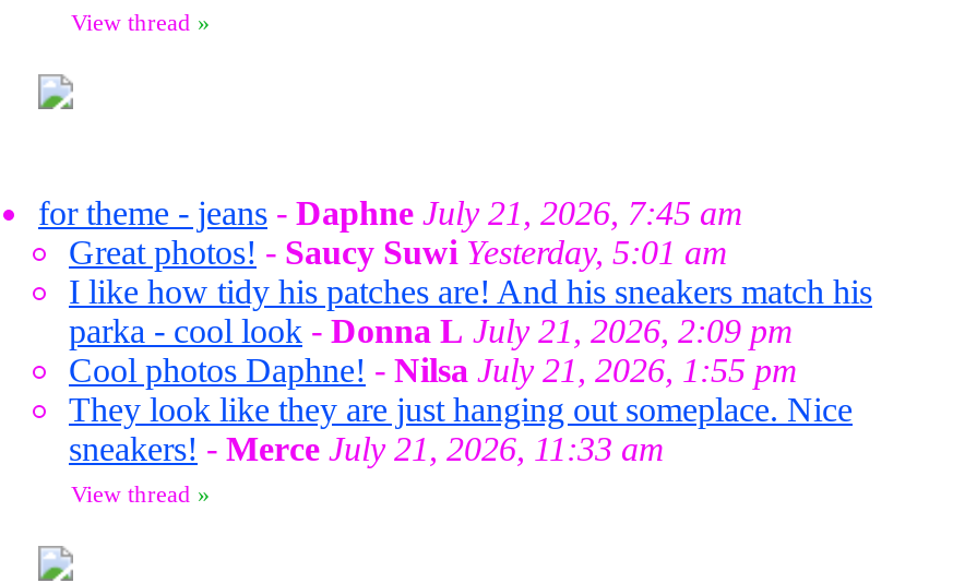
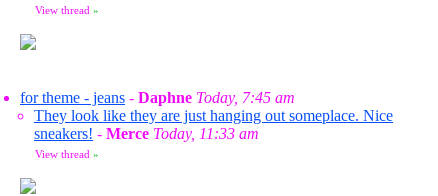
[38,194,872,389] for theme - jeans - Daphne July 21, 2026, 7:45 am | Great photos! - Saucy Suwi Yesterday, 5:01 am | I like how tidy his patches are! And his sneakers match his | parka - cool look -Donna L July 21, 2026, 2:09 pm | Cool photos Daphne! - Nilsa July 21, 2026, 1:55 pm -> [20,89,295,106] for theme - jeans - Daphne Today, 7:45 am
[69,430,665,467] sneakers! - Merce July 21, 2026, 11:33 am -> [34,125,259,142] sneakers! - Merce Today, 11:33 am

